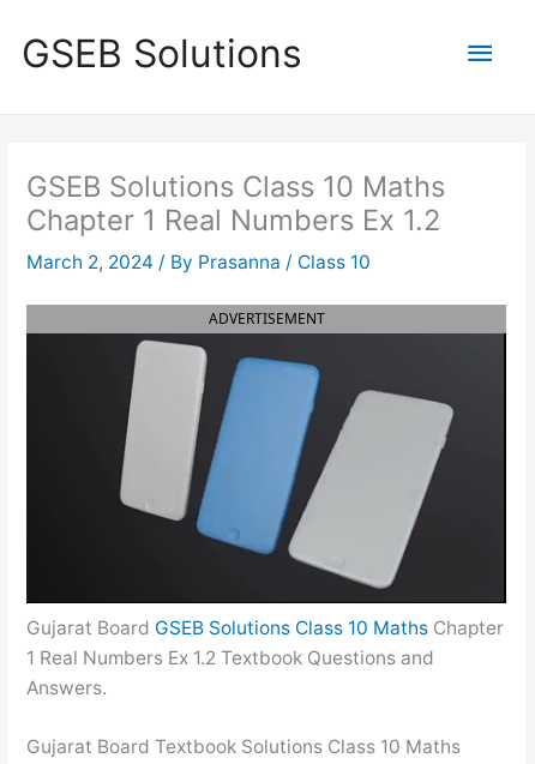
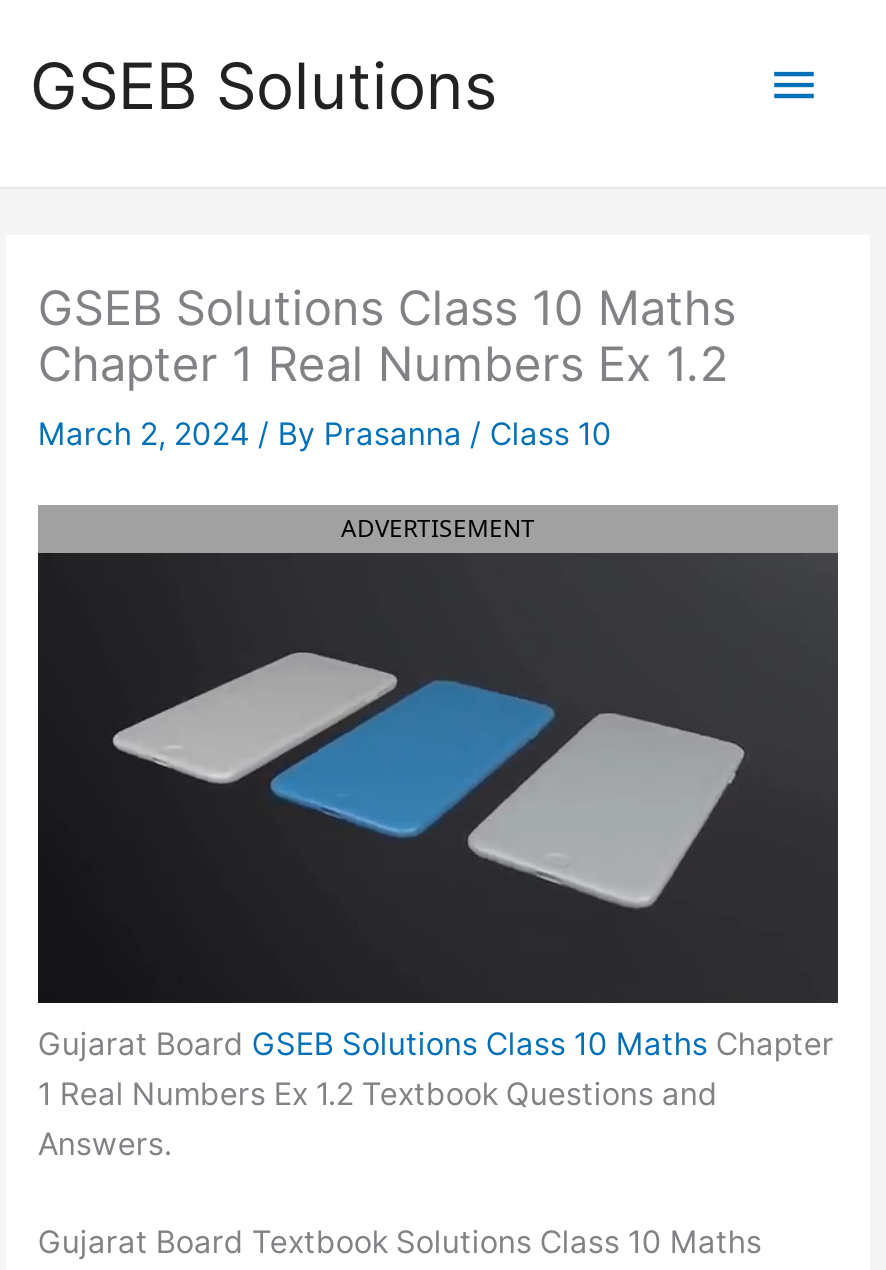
[72,339,453,589] [image] -> [112,565,748,977] [image]

